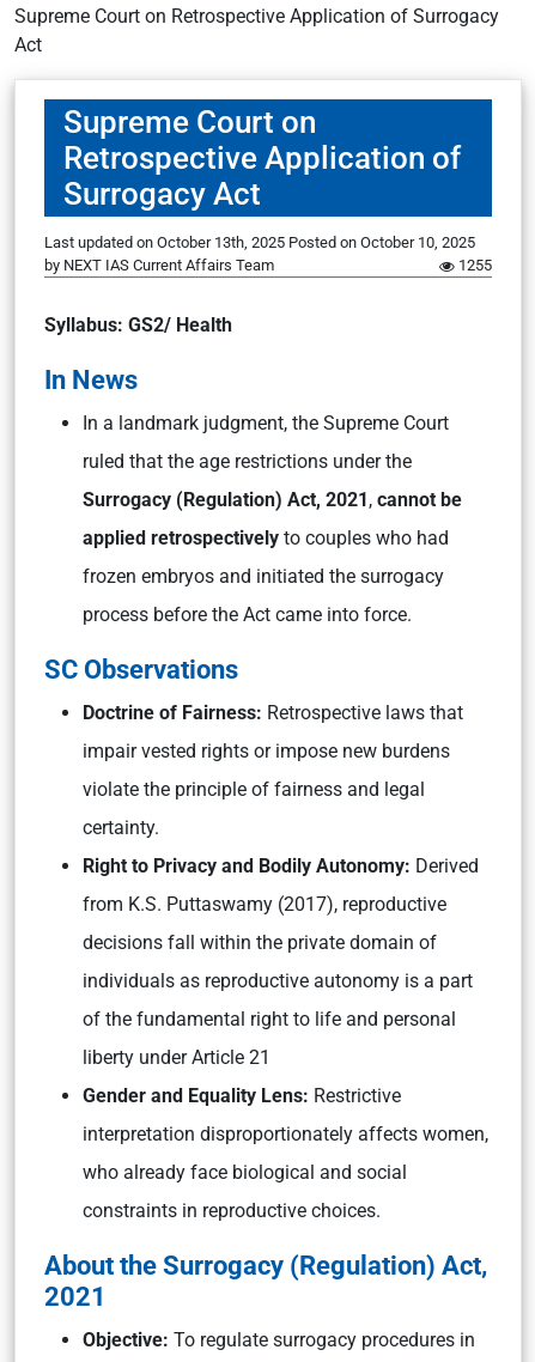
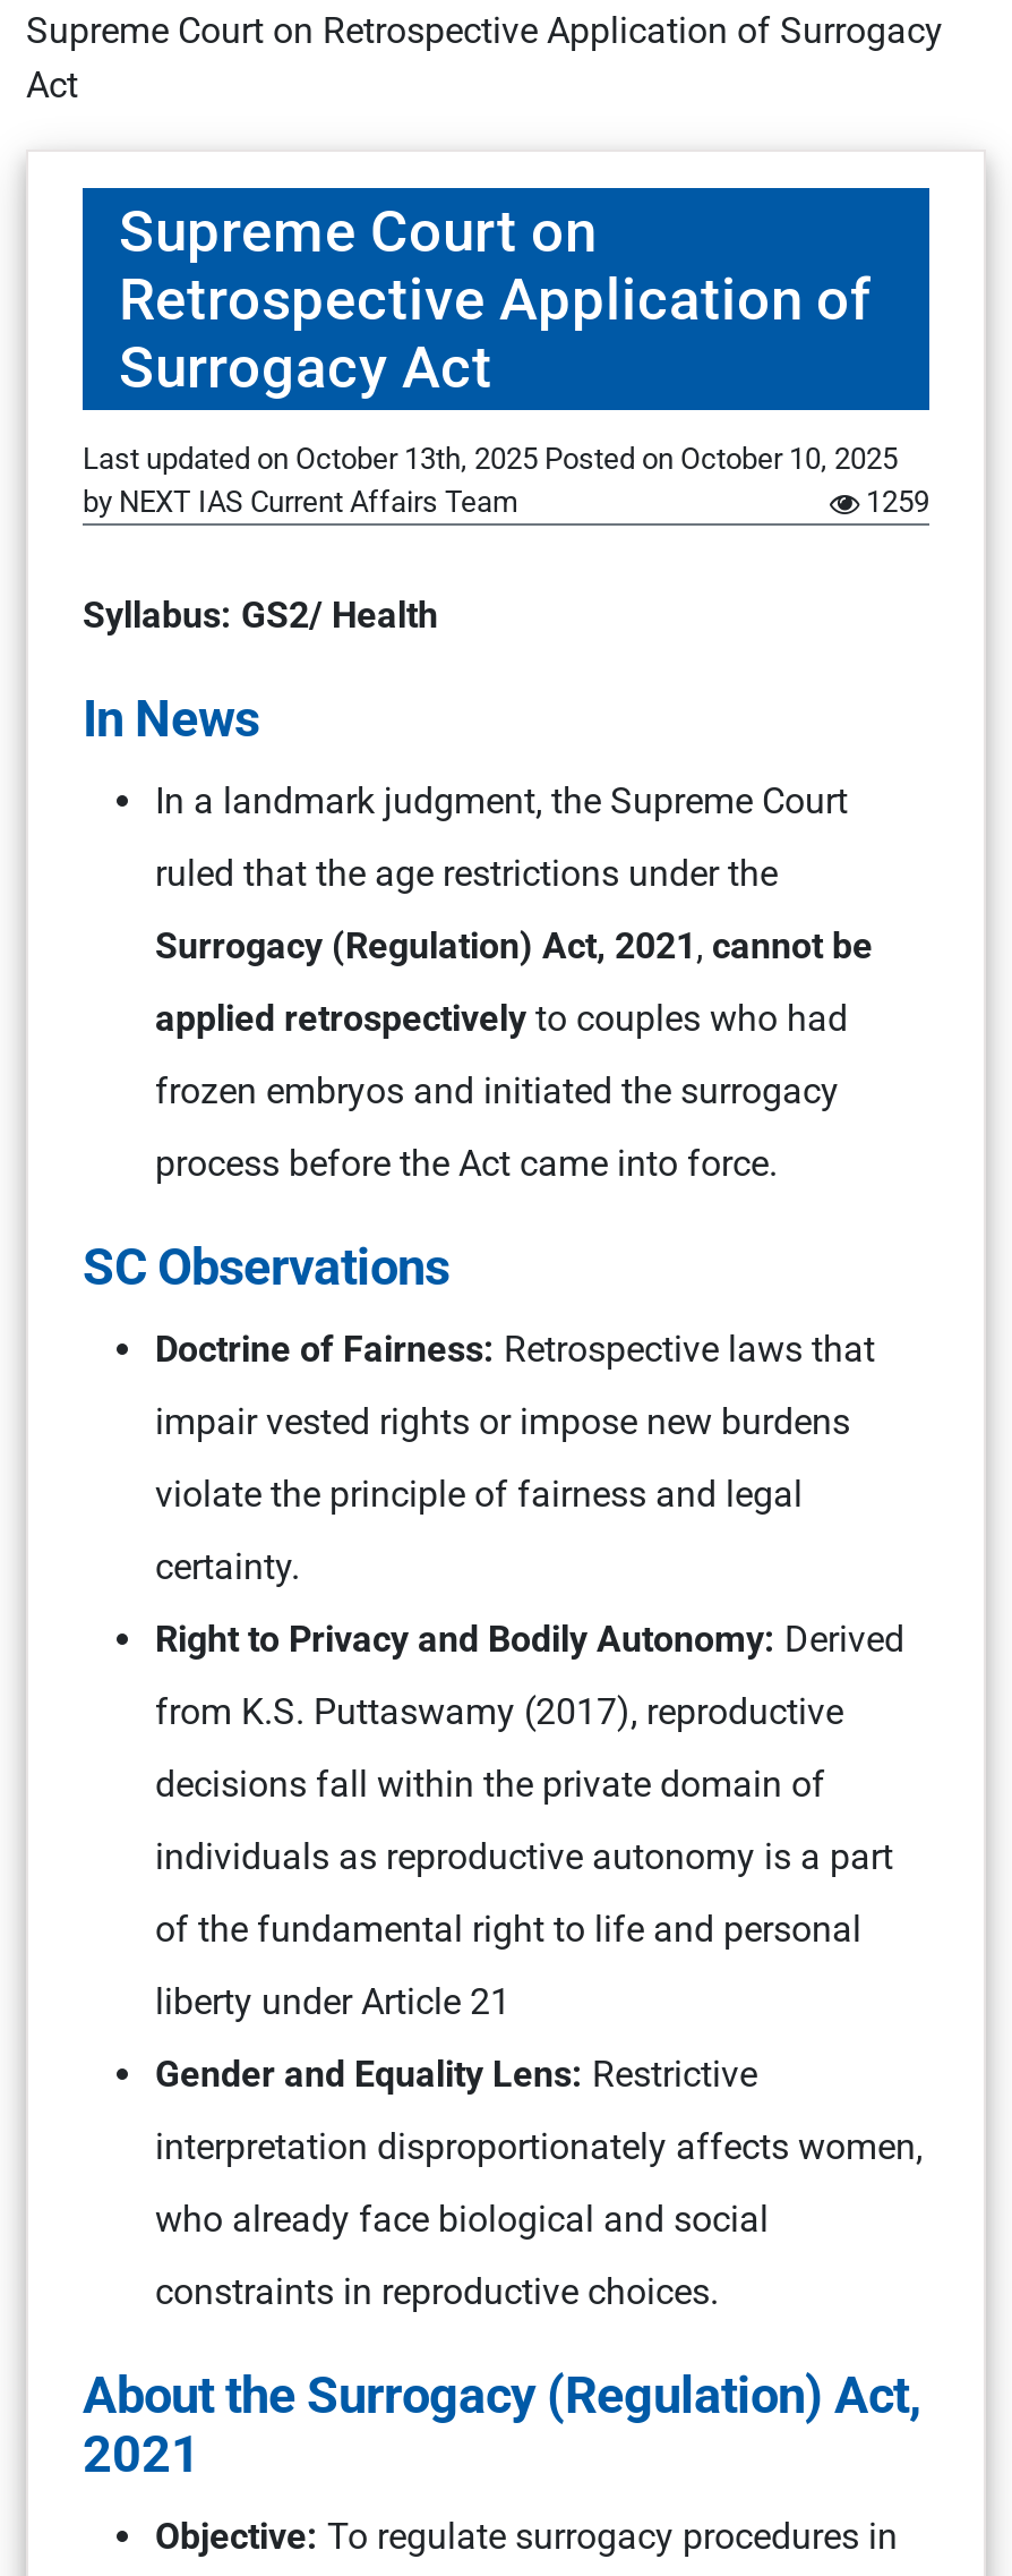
[455,256,492,274] 1255 -> [859,485,929,519] 1259

